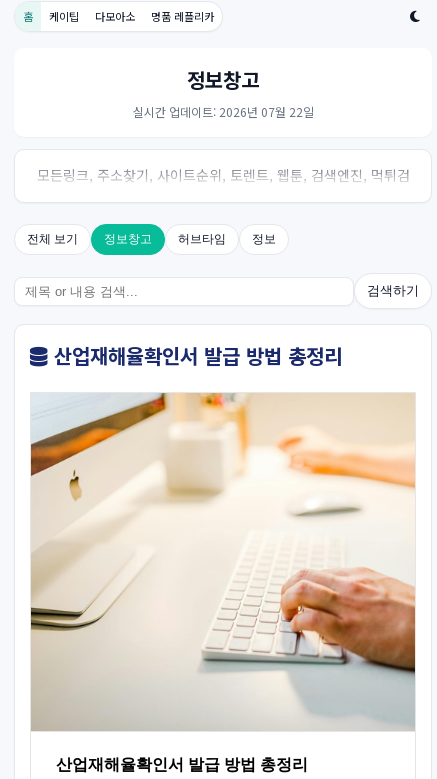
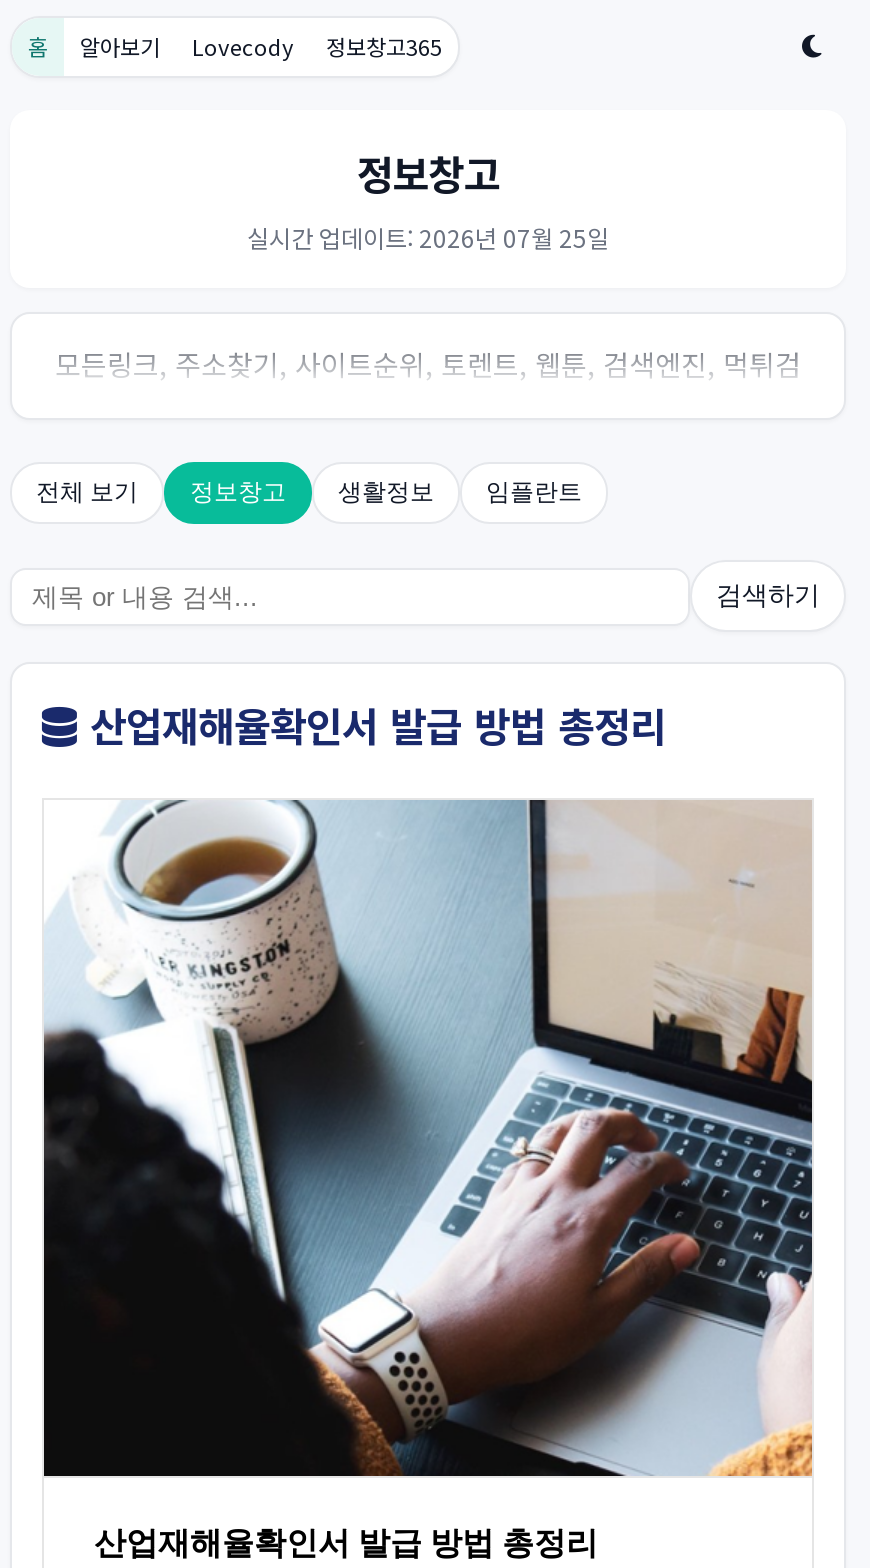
[49,8,214,24] 케이팁 | 다모아소 | 명품 레플리카 -> [80,30,442,62] 알아보기 | Lovecody | 정보창고365
[132,103,313,120] 실시간 업데이트: 2026년 07월 22일 -> [247,220,609,254] 실시간 업데이트: 2026년 07월 25일
[178,232,276,246] 허브타임 | 정보 -> [338,478,582,506] 생활정보 | 임플란트
[30,392,416,731] [image] -> [42,798,814,1478] [image]

